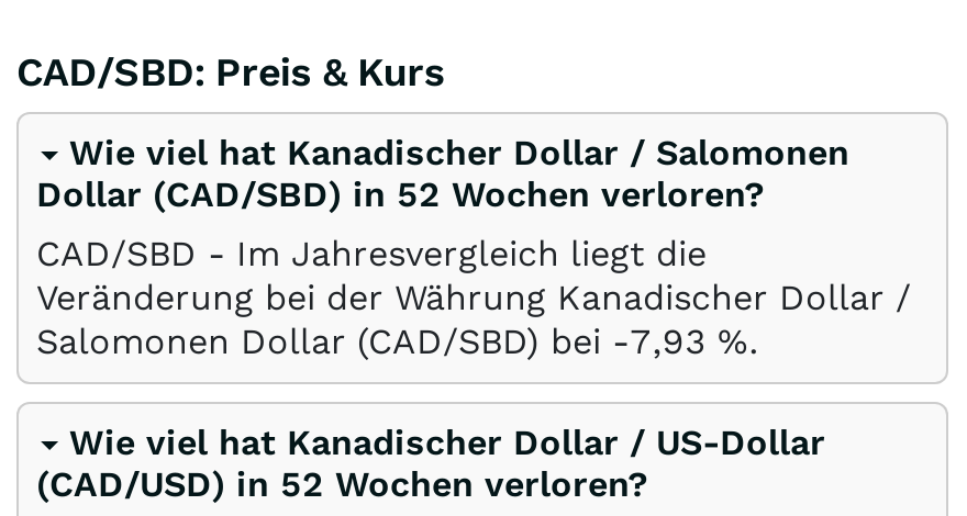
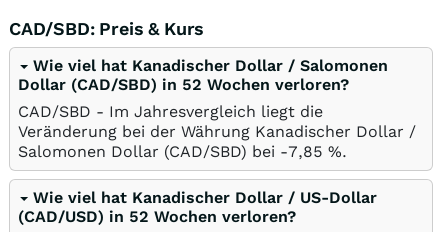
[36,321,759,362] Salomonen Dollar (CAD/SBD) bei -7,93%. -> [18,142,347,161] Salomonen Dollar (CAD/SBD) bei -7,85%.

